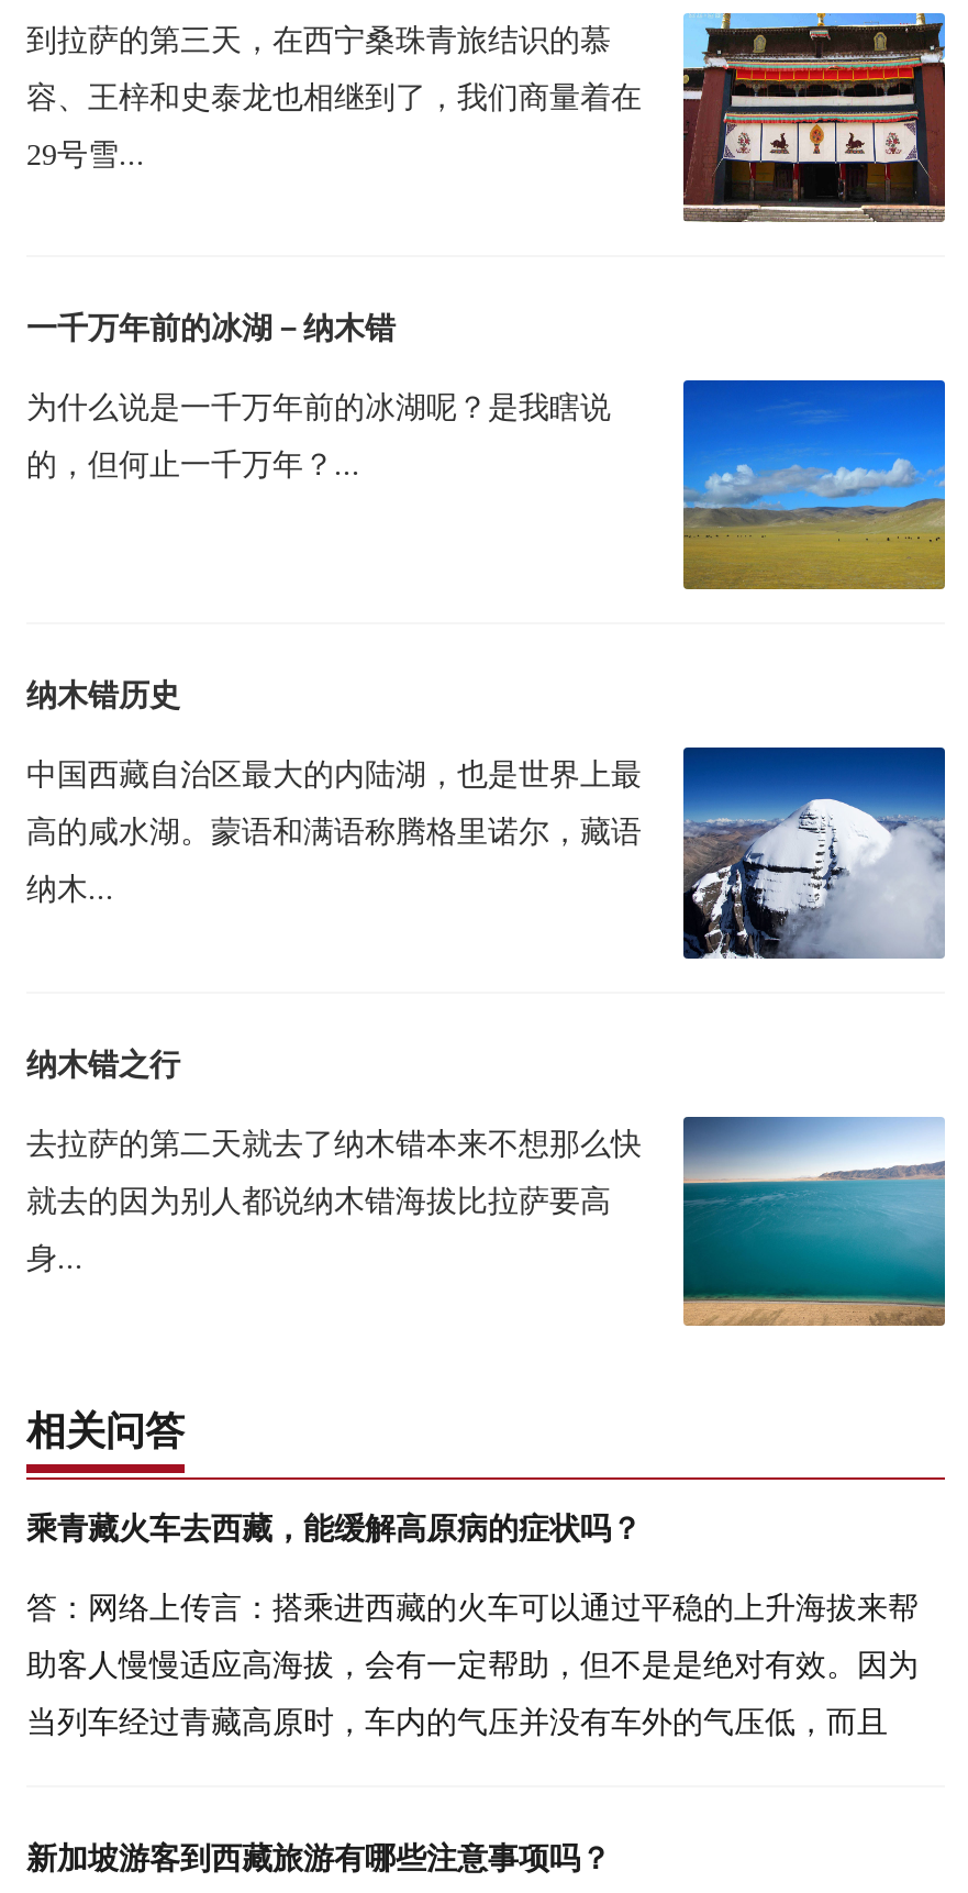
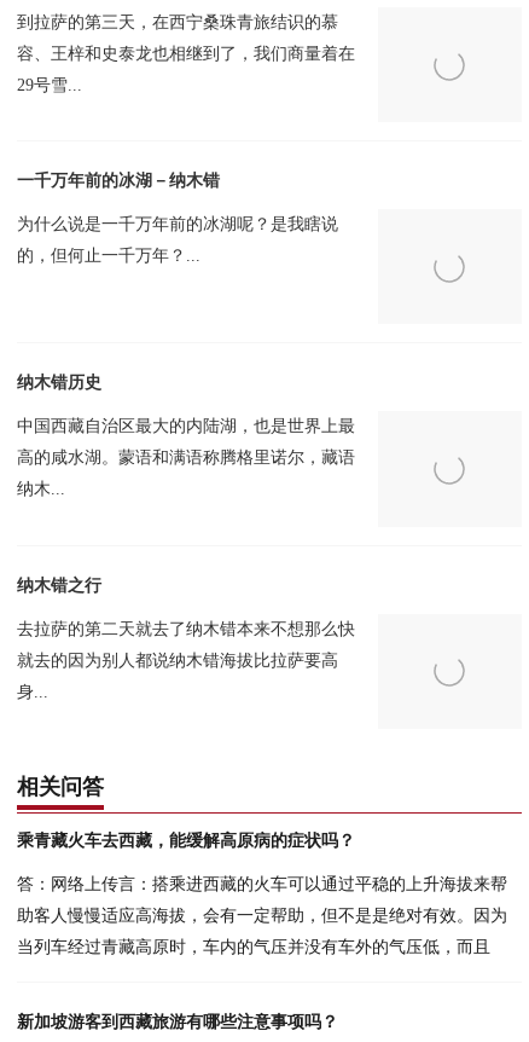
[681,11,947,224] [image] -> none
[681,378,947,591] [image] -> none
[681,745,947,961] [image] -> none
[681,1115,947,1328] [image] -> none

